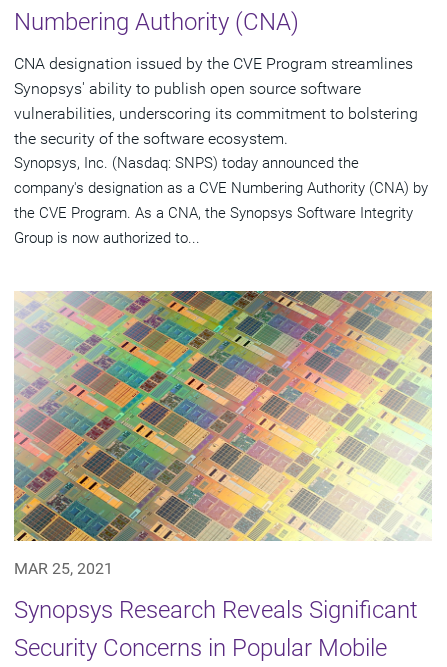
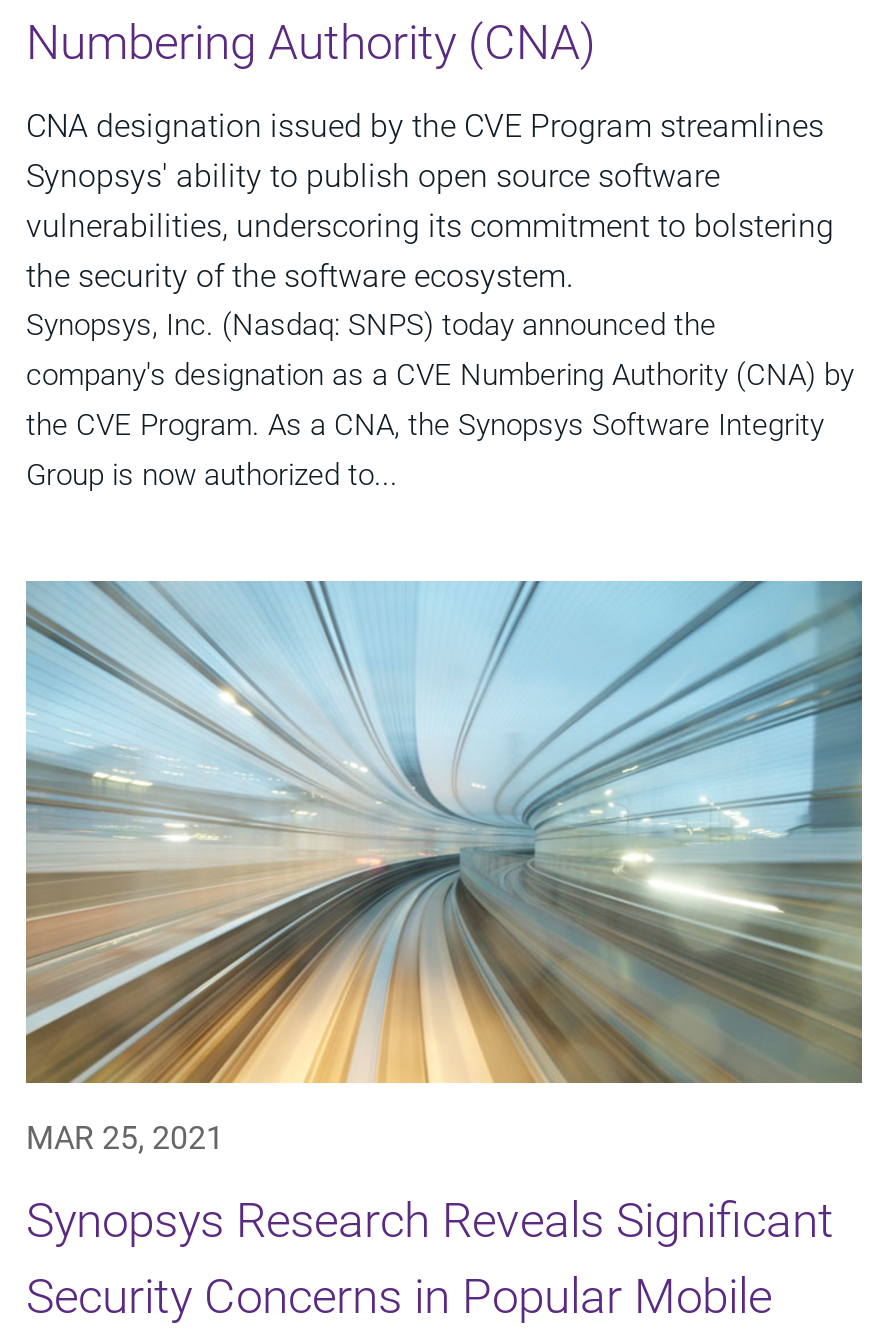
[13,290,433,542] [image] -> [24,578,864,1086] [image]

